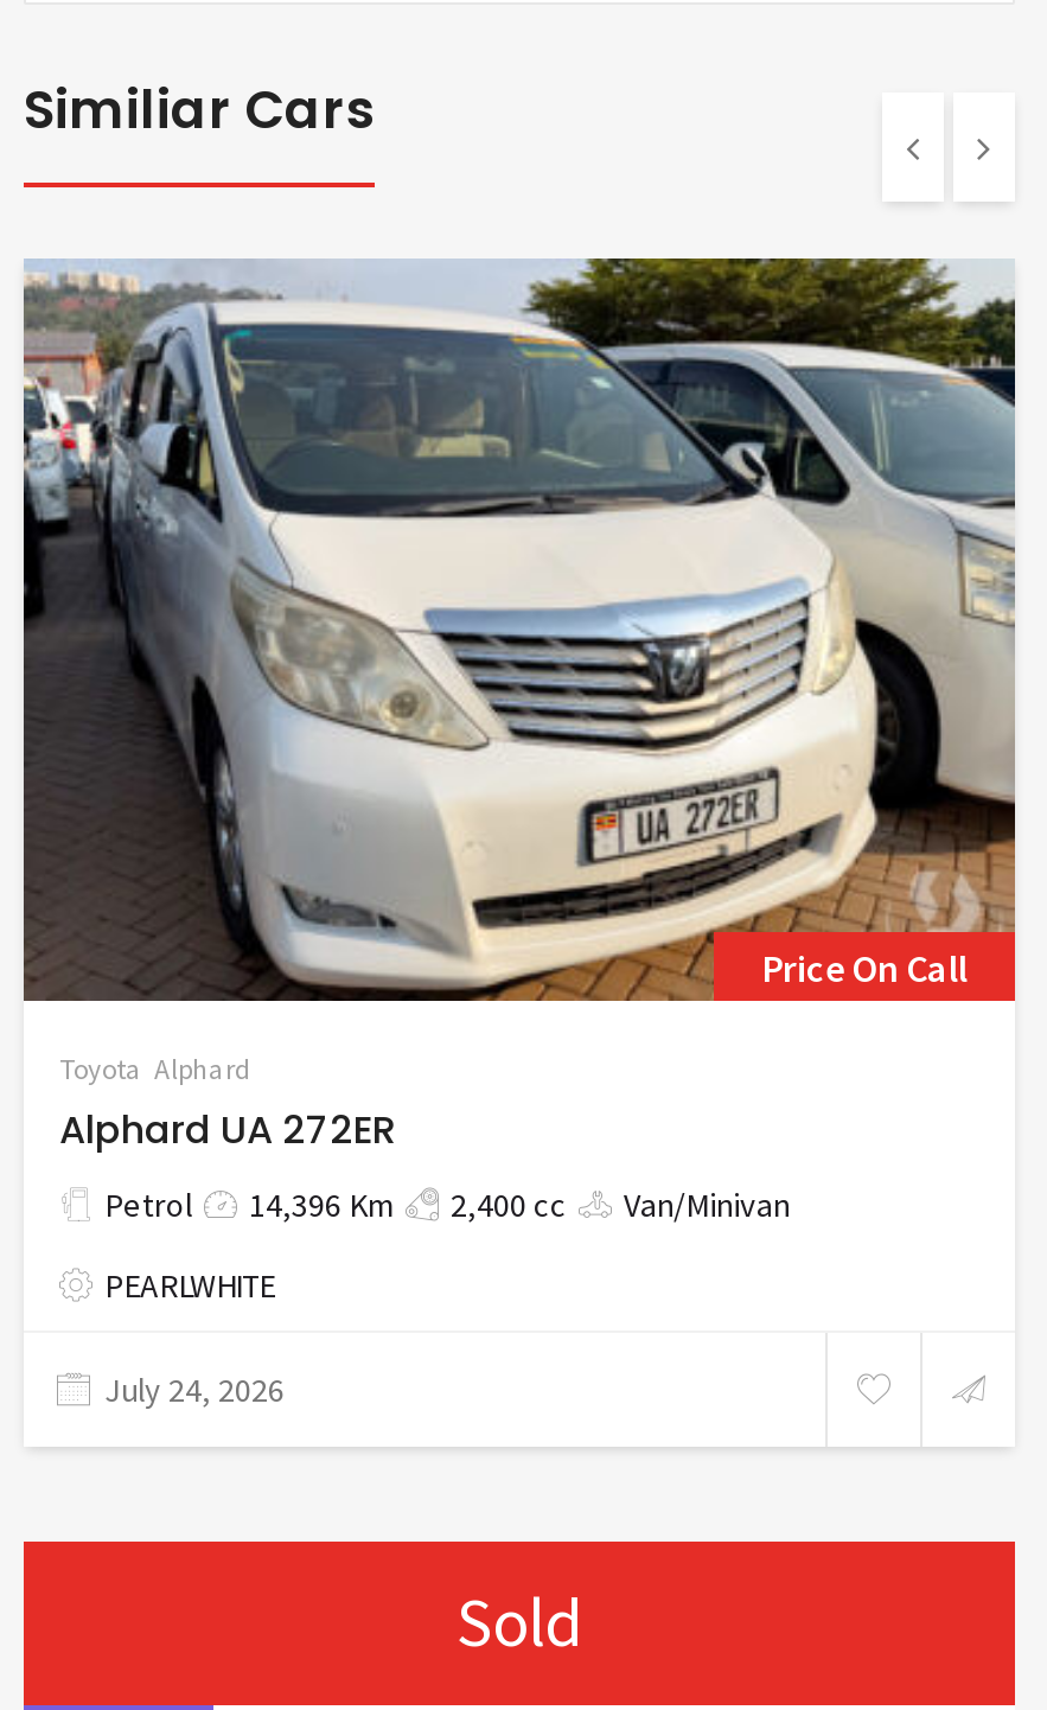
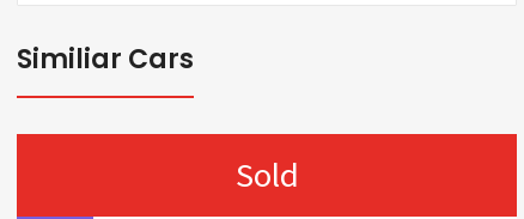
[21,255,1017,1411] [image] | Price On Call | Toyota Alphard | Alphard UA 272ER | Petrol | 14,396 Km | 2,400 cc | Van/Minivan | PEARLWHITE | July 24, 2026 -> none

